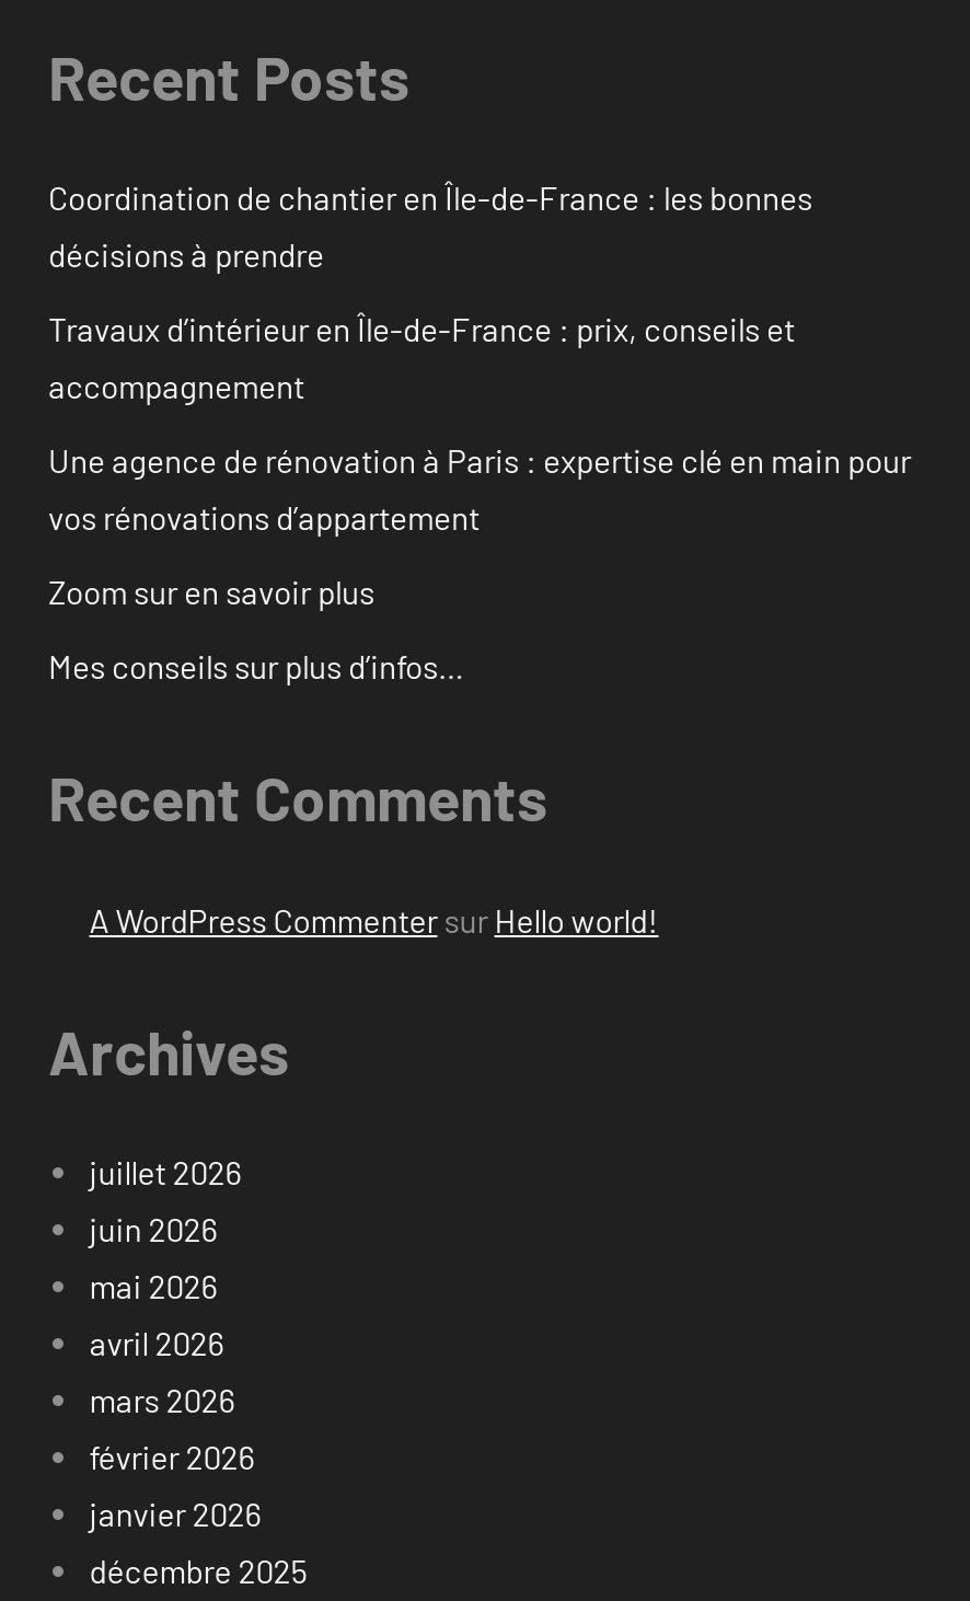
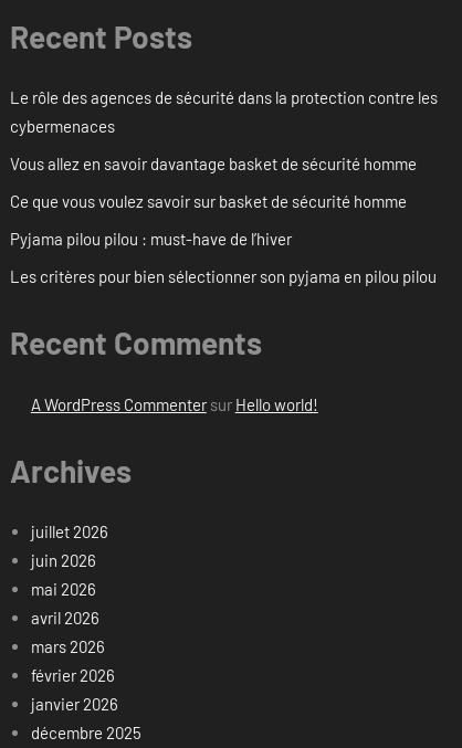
[48,178,812,274] Coordination de chantier en Île-de-France : les bonnes | décisions à prendre -> [10,88,438,136] Le rôle des agences de sécurité dans la protection contre les | cybermenaces
[48,309,795,406] Travaux d’intérieur en Île-de-France : prix, conseils et | accompagnement -> [10,154,417,174] Vous allez en savoir davantage basket de sécurité homme
[48,441,911,537] Une agence de rénovation à Paris : expertise clé en main pour | vos rénovations d’appartement -> [10,191,407,211] Ce que vous voulez savoir sur basket de sécurité homme
[48,572,374,612] Zoom sur en savoir plus -> [10,229,292,249] Pyjama pilou pilou : must-have de l’hiver
[48,647,464,686] Mes conseils sur plus d’infos… -> [10,267,437,286] Les critères pour bien sélectionner son pyjama en pilou pilou

